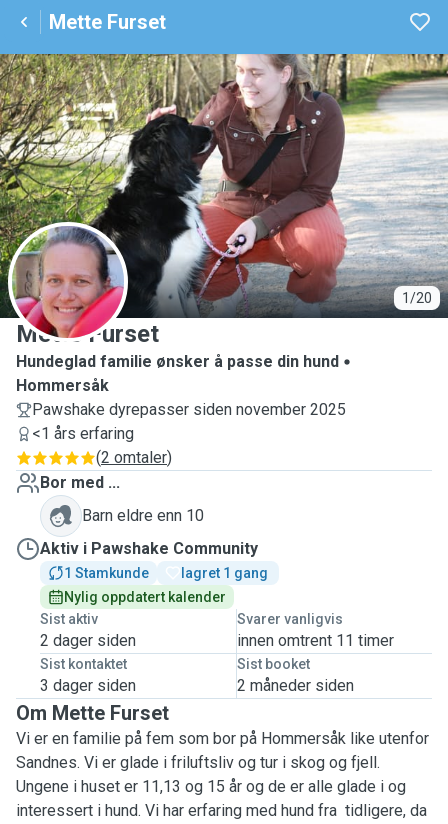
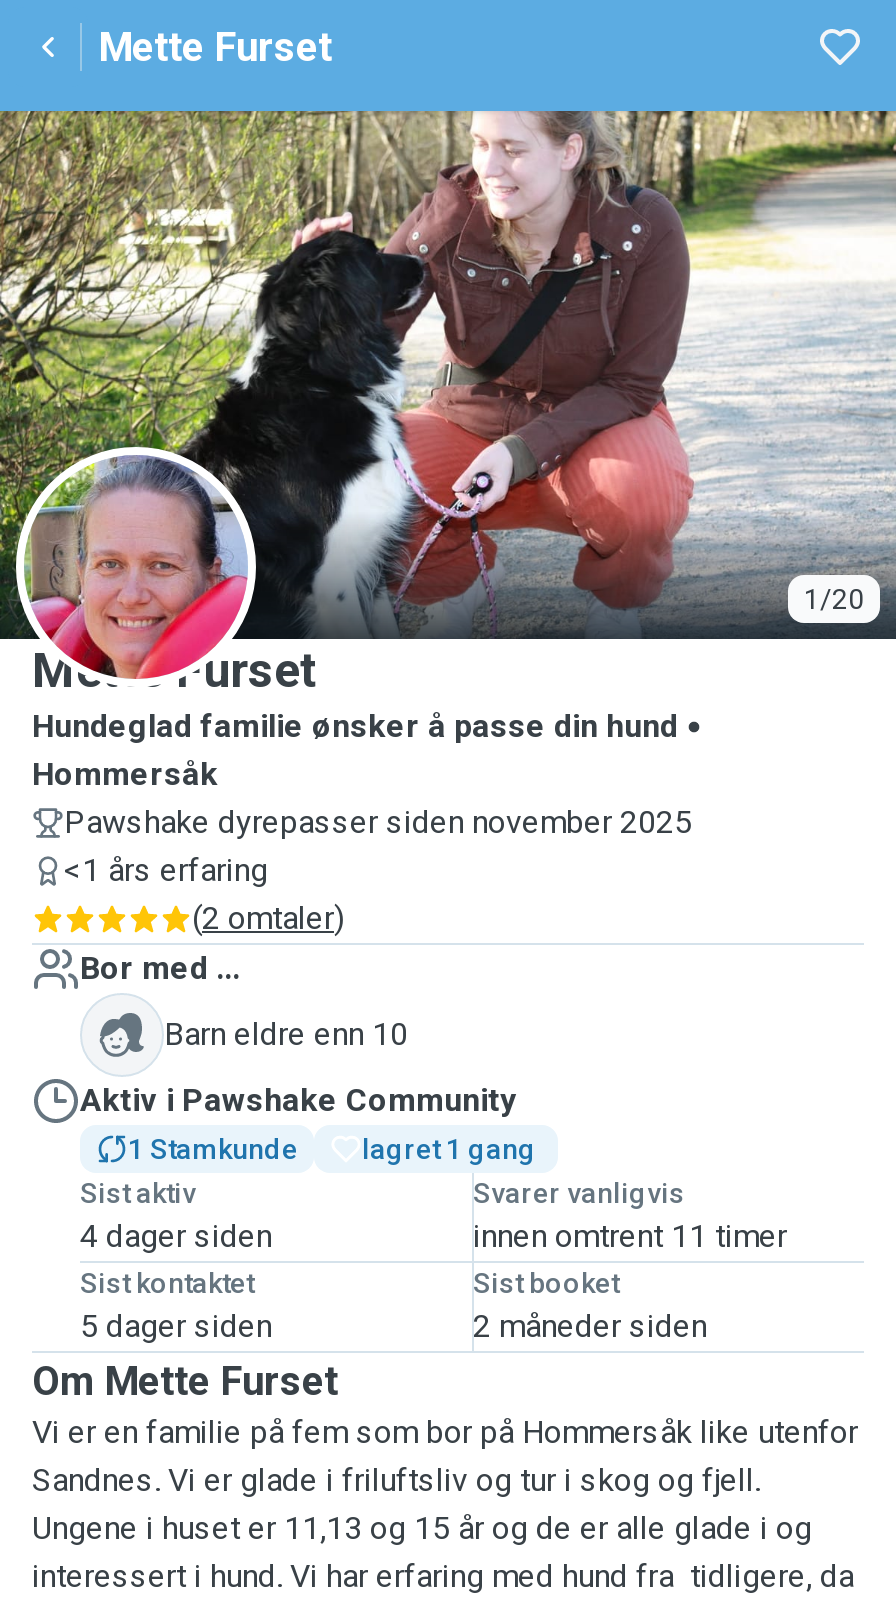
[64,589,226,605] Nylig oppdatert kalender -> none
[40,631,136,650] 2 dager siden -> [80,1217,272,1255] 4 dager siden
[40,676,136,695] 3 dager siden -> [80,1307,272,1345] 5 dager siden

